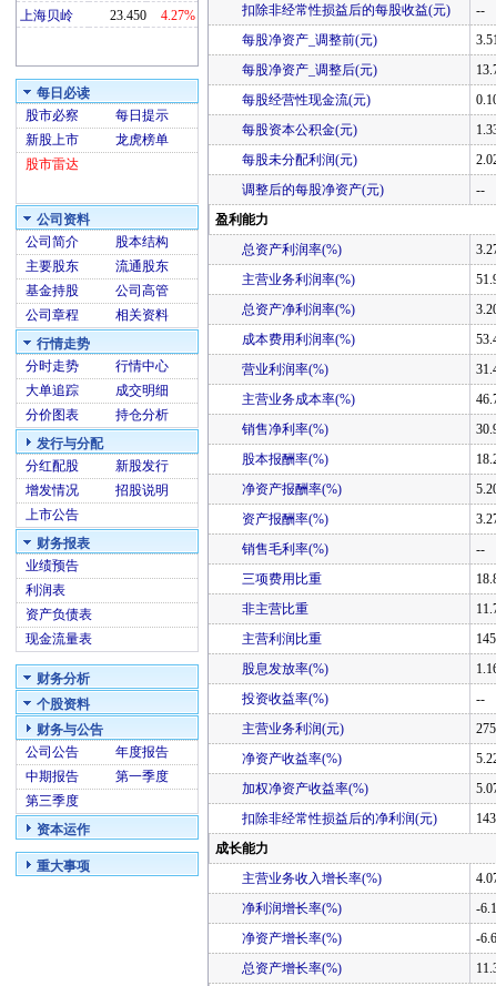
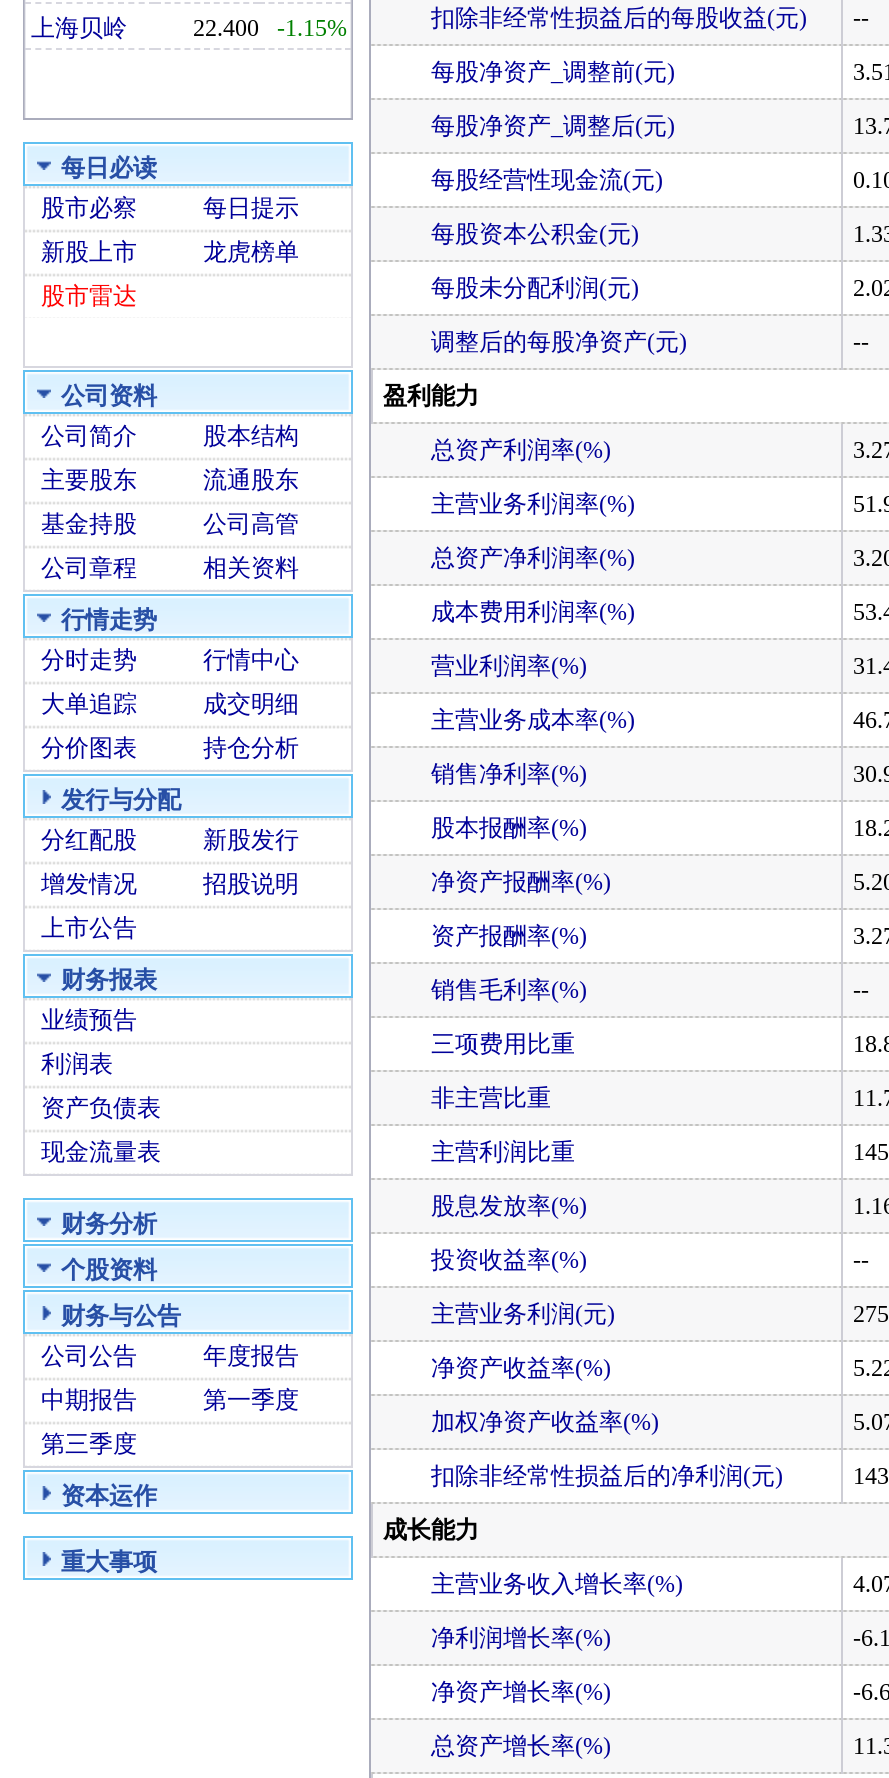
[110,8,146,23] 23.450 -> [193,14,259,42] 22.400
[161,8,195,23] 4.27% -> [277,14,347,42] -1.15%

